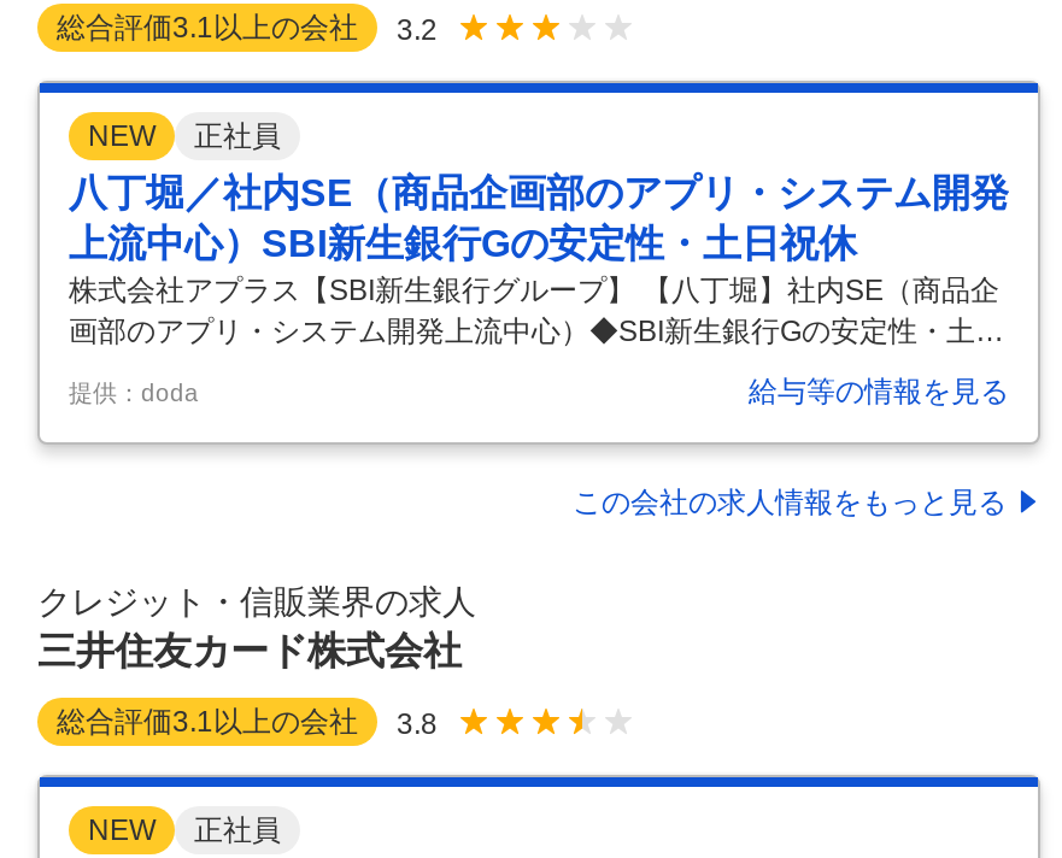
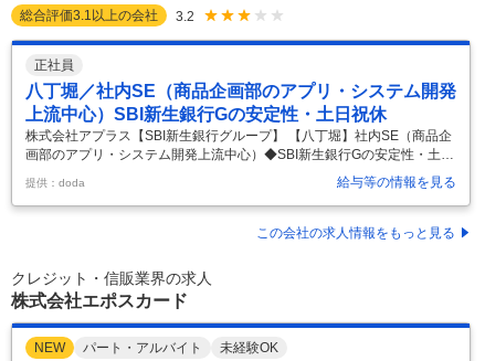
[88,119,156,153] NEW -> none
[37,630,462,740] 三井住友カード株式会社 | 総合評価3.1以上の会社 | 3.8 -> [11,291,188,310] 株式会社エポスカード
[194,813,281,847] 正社員 -> [83,340,278,355] パート・アルバイト | 未経験OK

